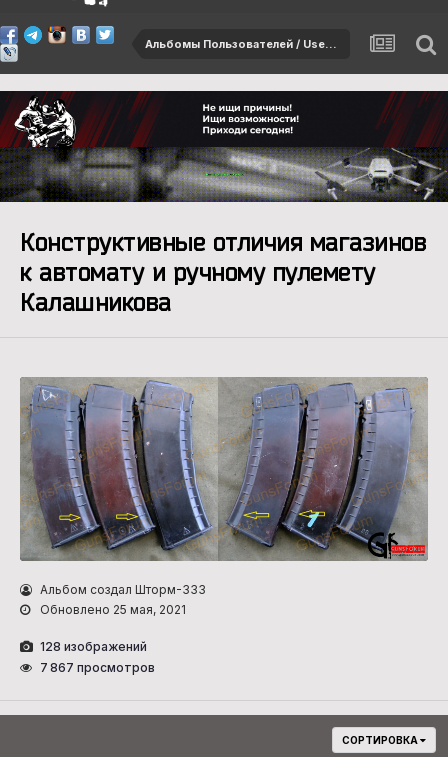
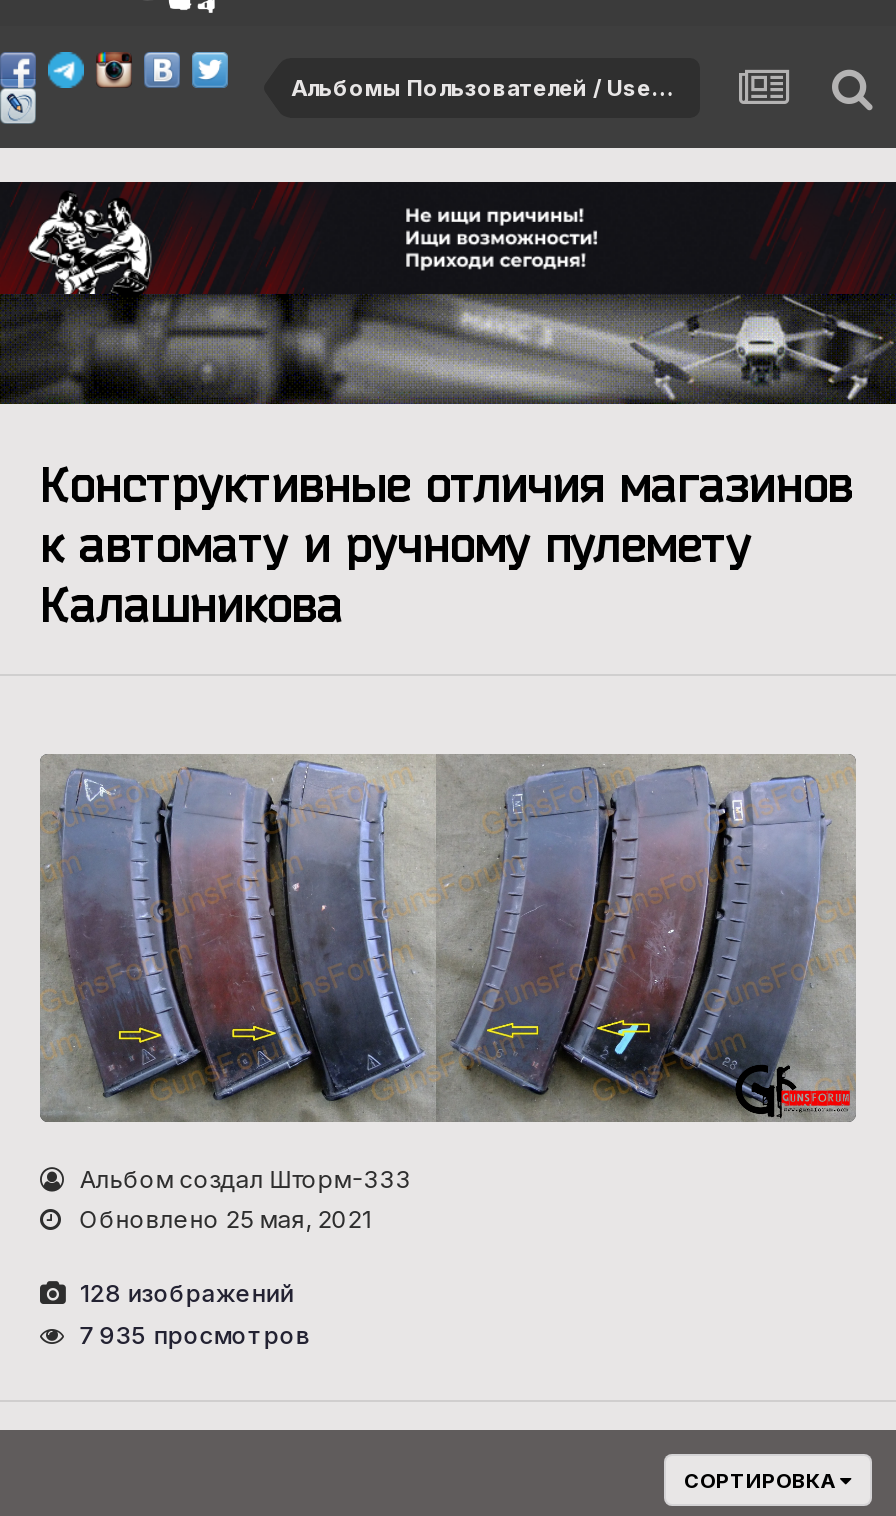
[37,660,155,675] 7 867 просмотров -> [74,1320,310,1350] 7 935 просмотров

